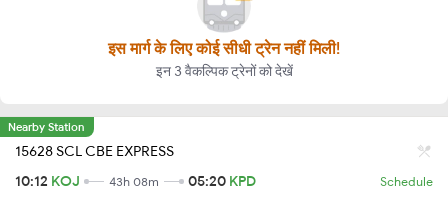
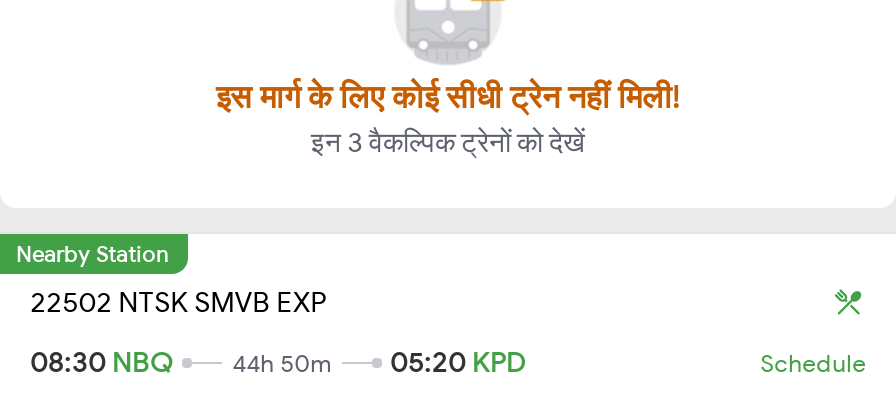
[15,142,174,160] 15628 SCL CBE EXPRESS -> [30,284,326,320] 22502 NTSK SMVB EXP
[15,172,159,190] 10:12 KOJ | 43h 08m -> [30,344,332,380] 08:30 NBQ | 44h 50m

